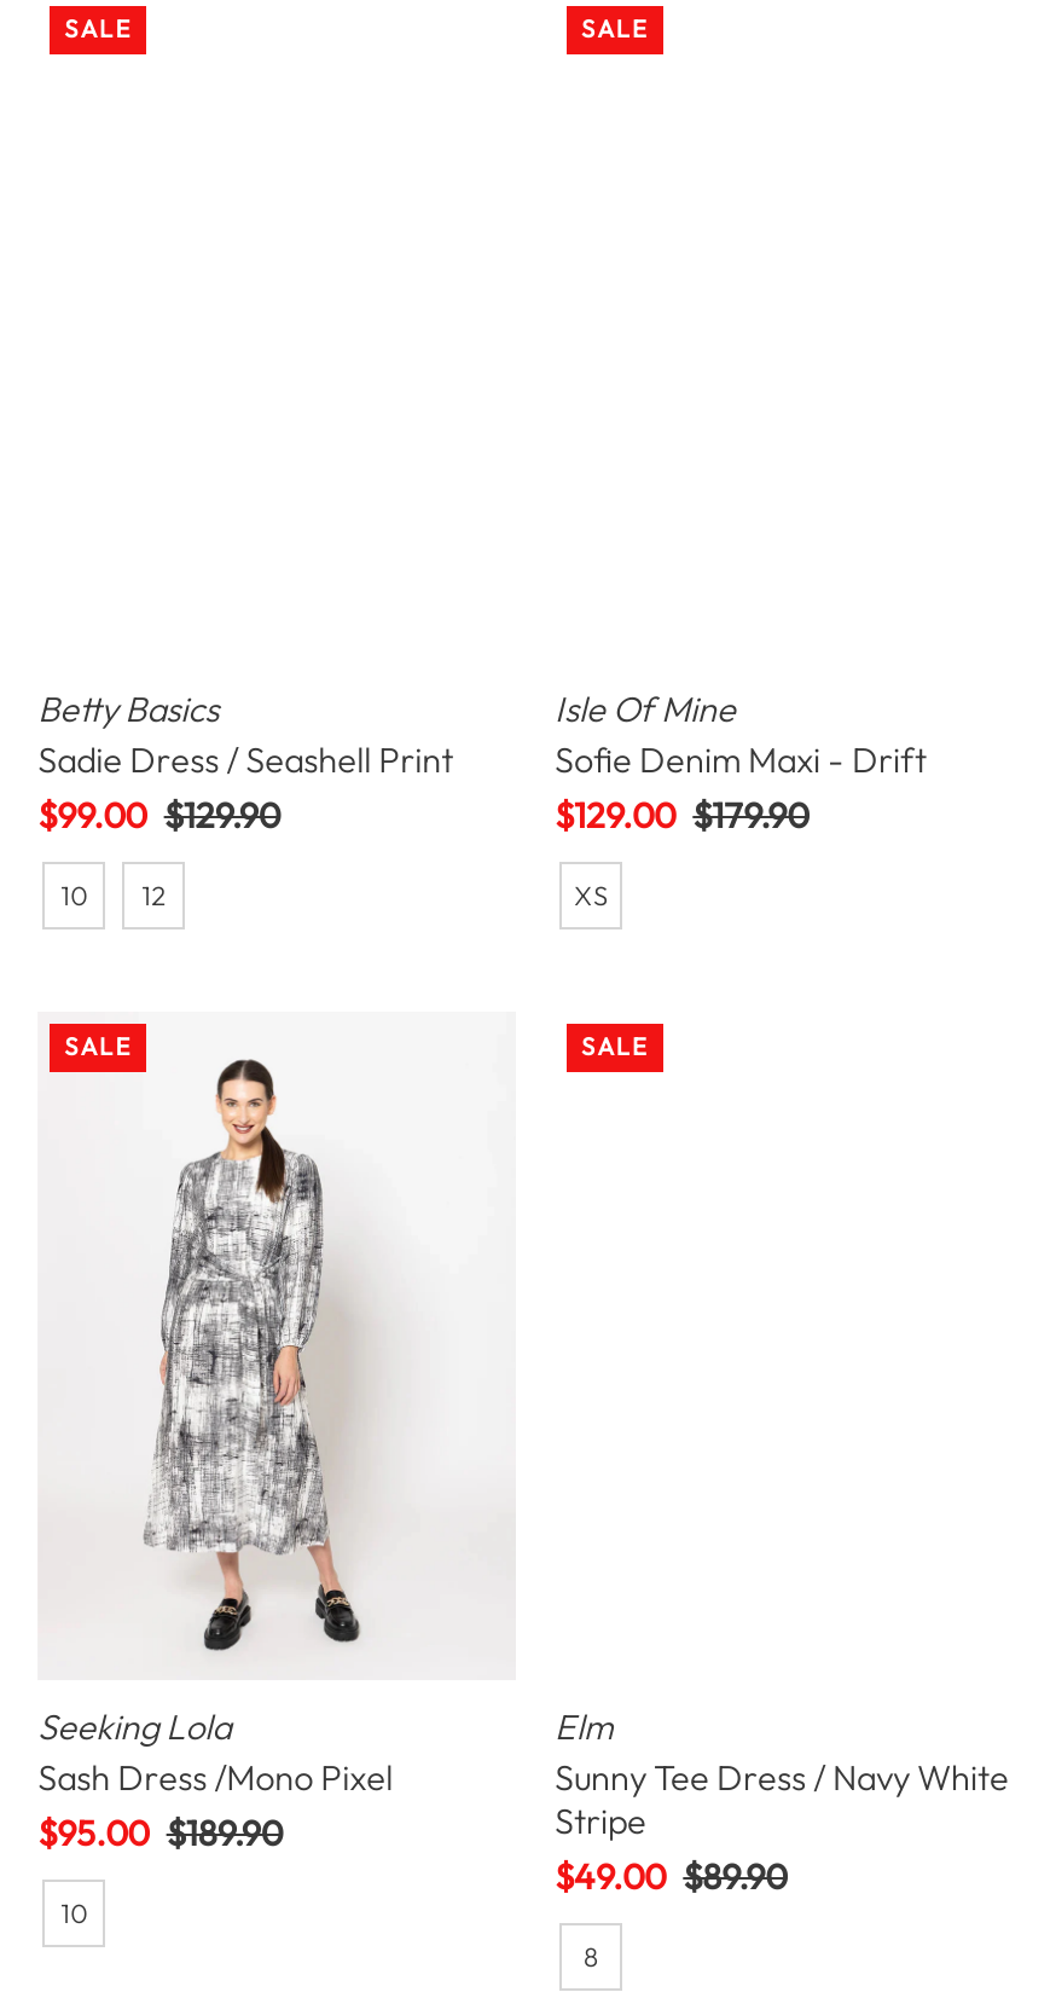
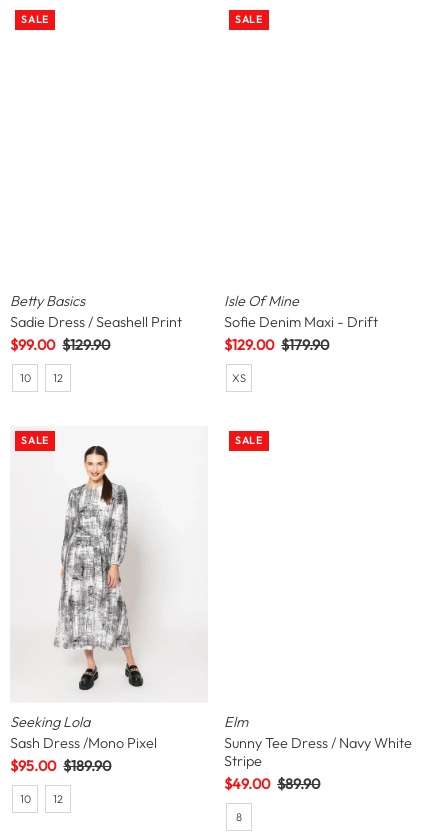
none -> [53,792,63,806] 12

